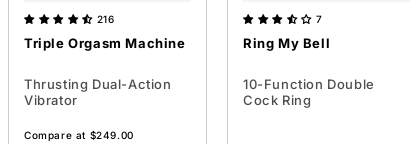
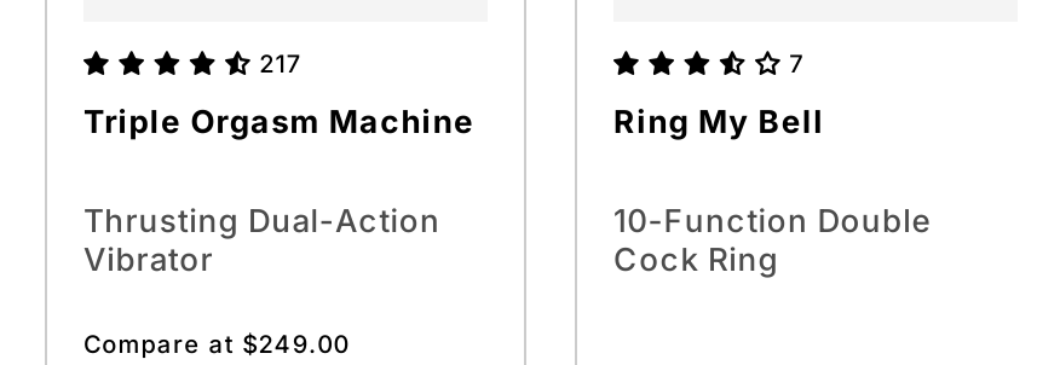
[97,13,114,25] 216 -> [259,49,303,78] 217

